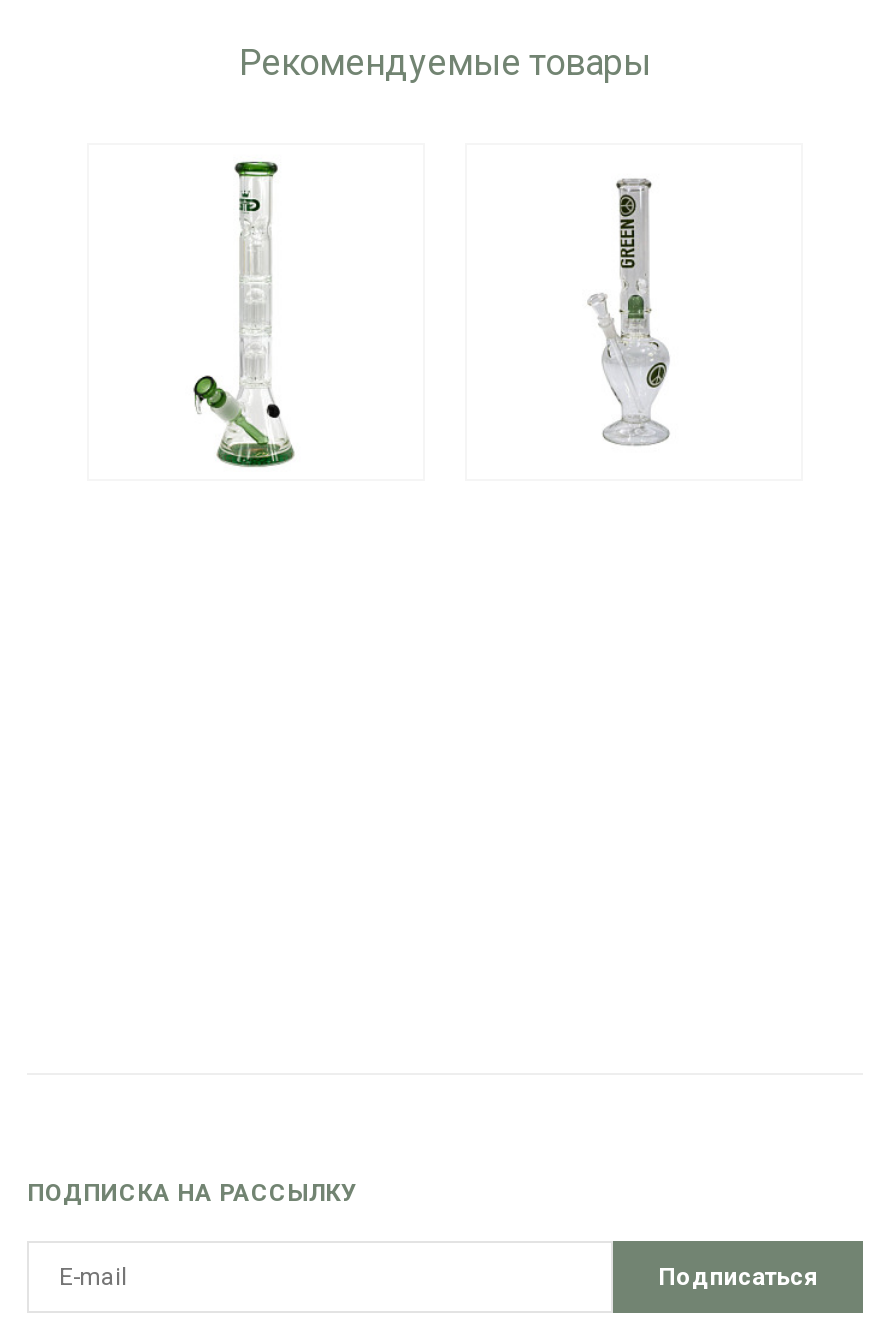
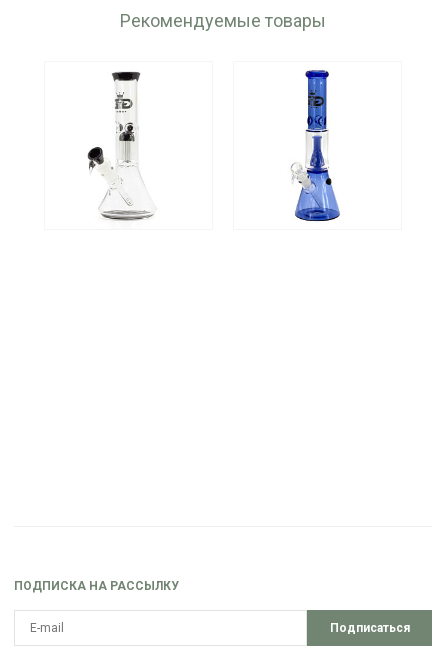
[175,159,305,469] [image] -> [86,71,154,223] [image]
[581,161,679,465] [image] -> [290,69,341,223] [image]

